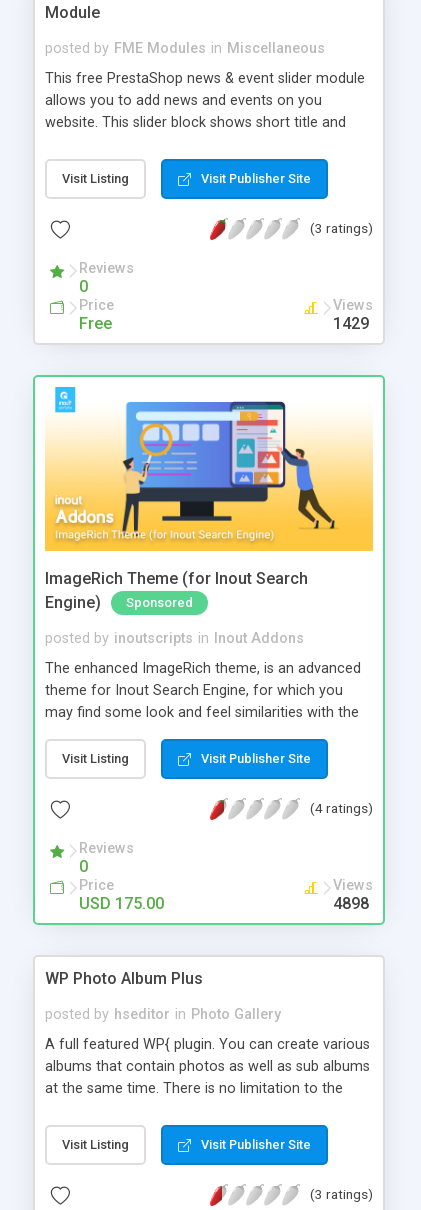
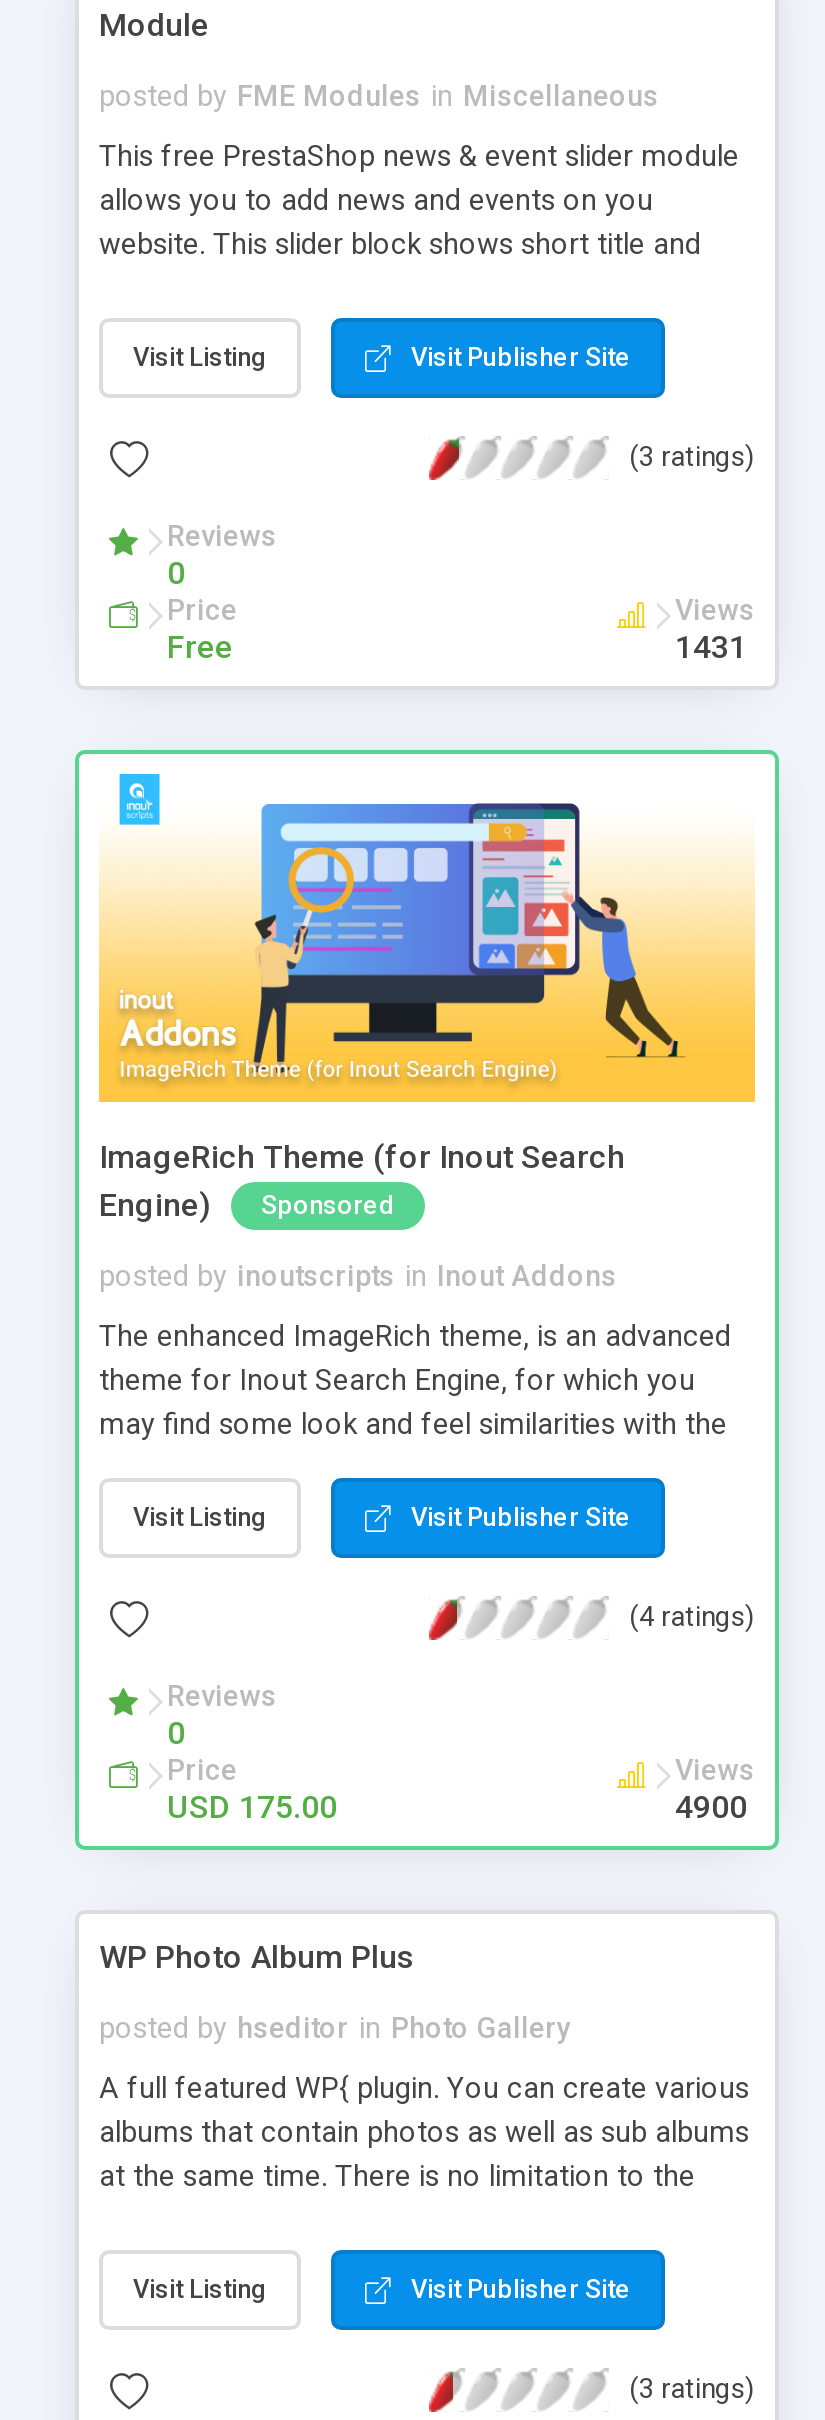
[333,314,369,333] 1429 -> [675,628,747,666] 1431
[333,894,369,913] 4898 -> [675,1789,747,1827] 4900

